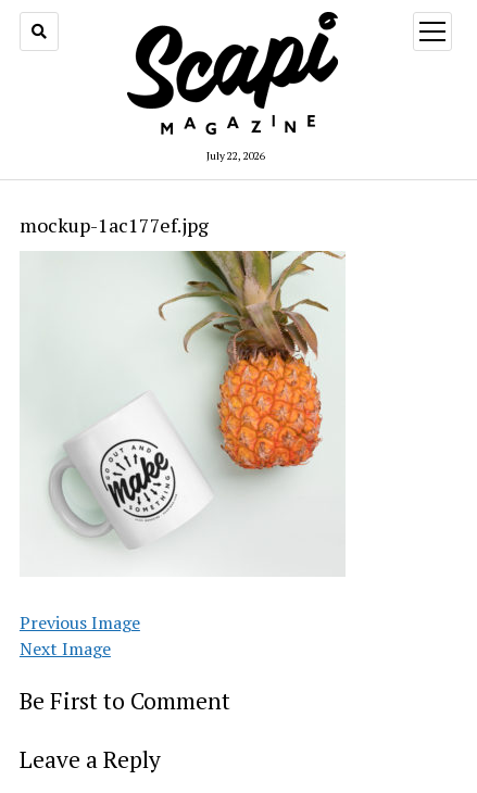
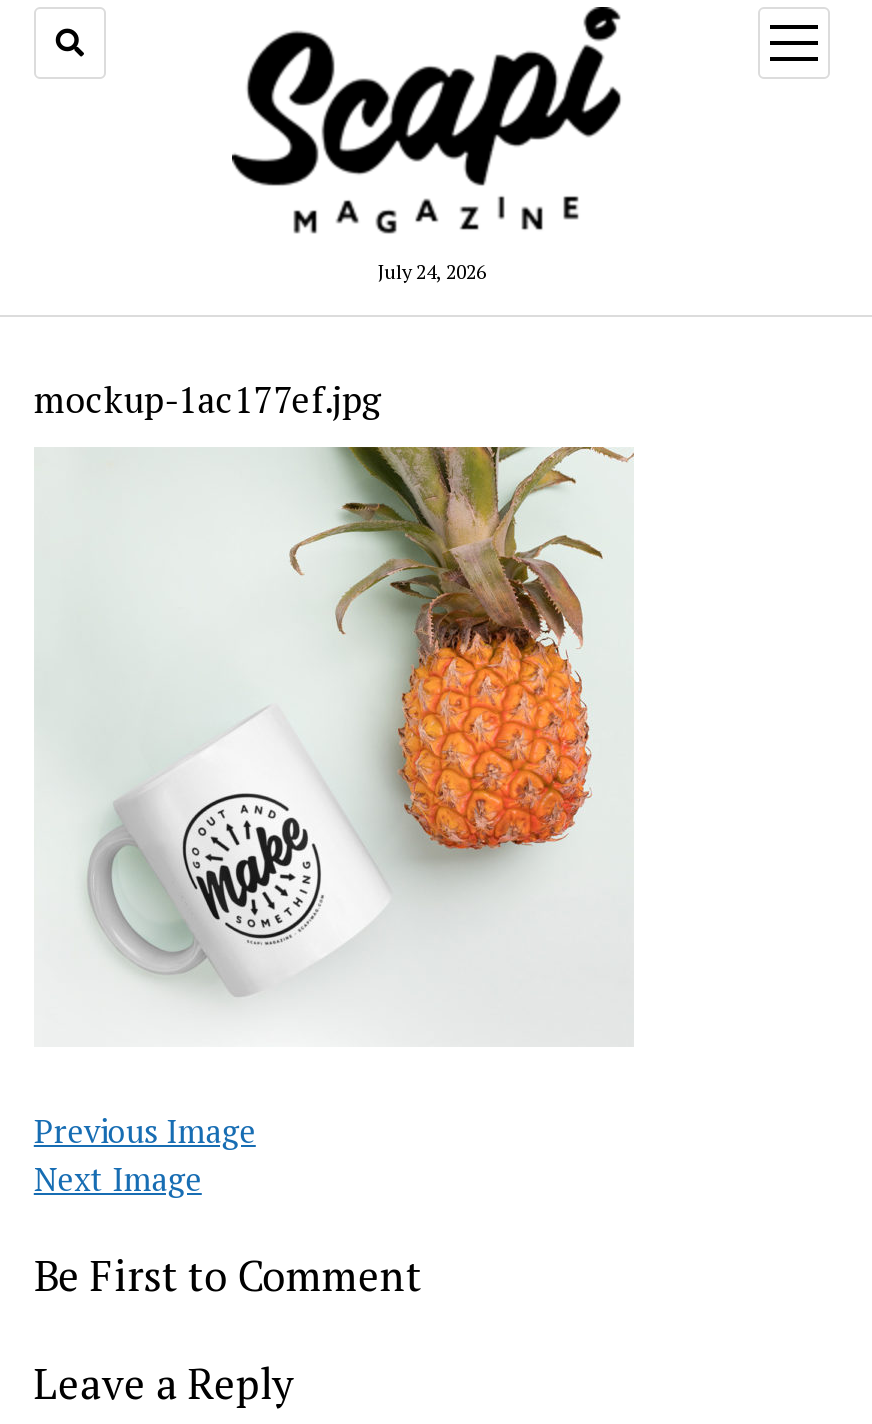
[206,149,265,163] July 22, 2026 -> [378,259,486,285] July 24, 2026

